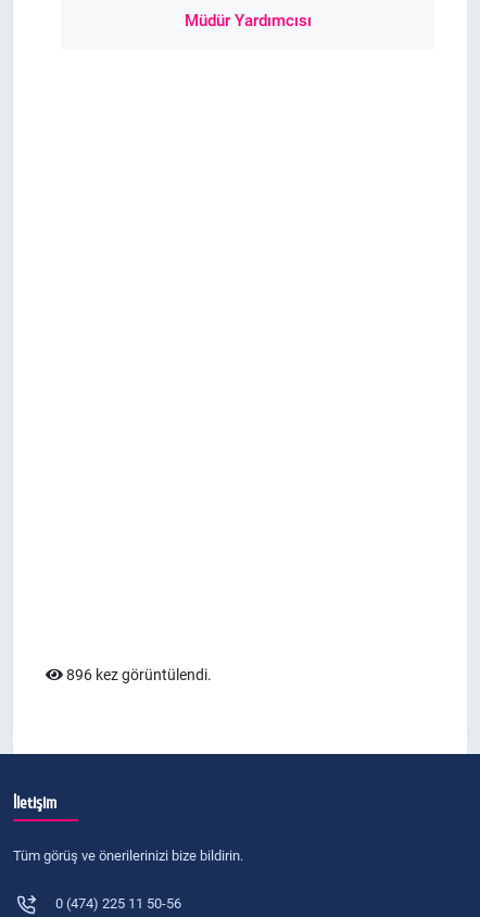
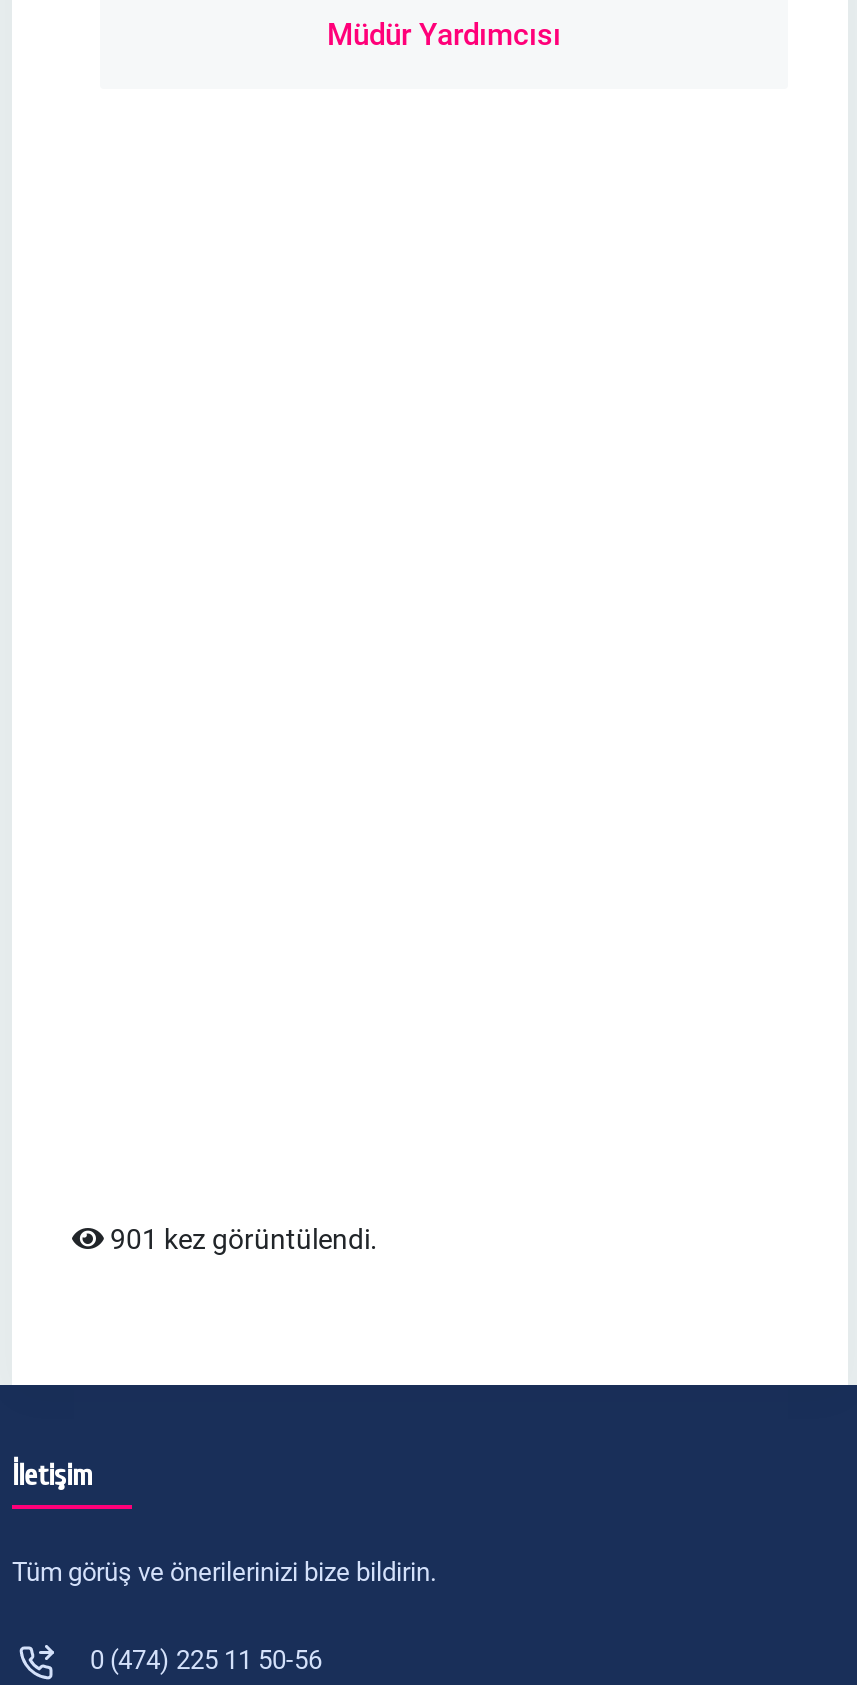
[63,666,212,683] 896 kez görüntülendi. -> [104,1223,378,1255] 901 kez görüntülendi.

